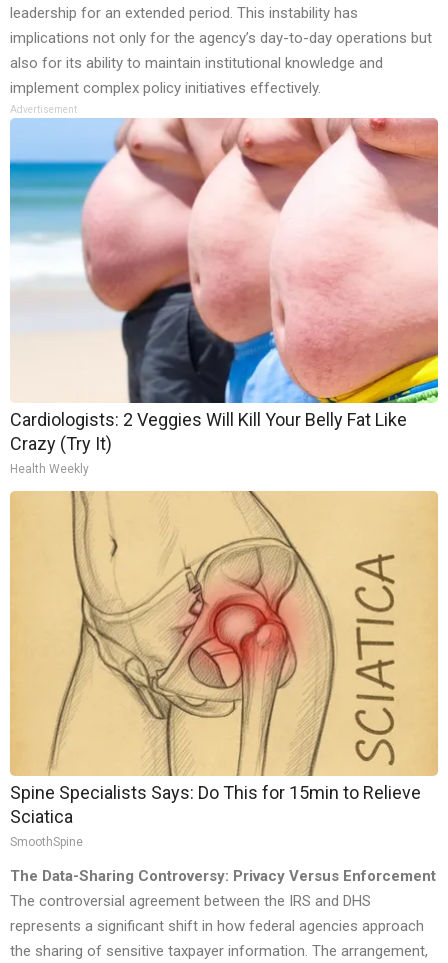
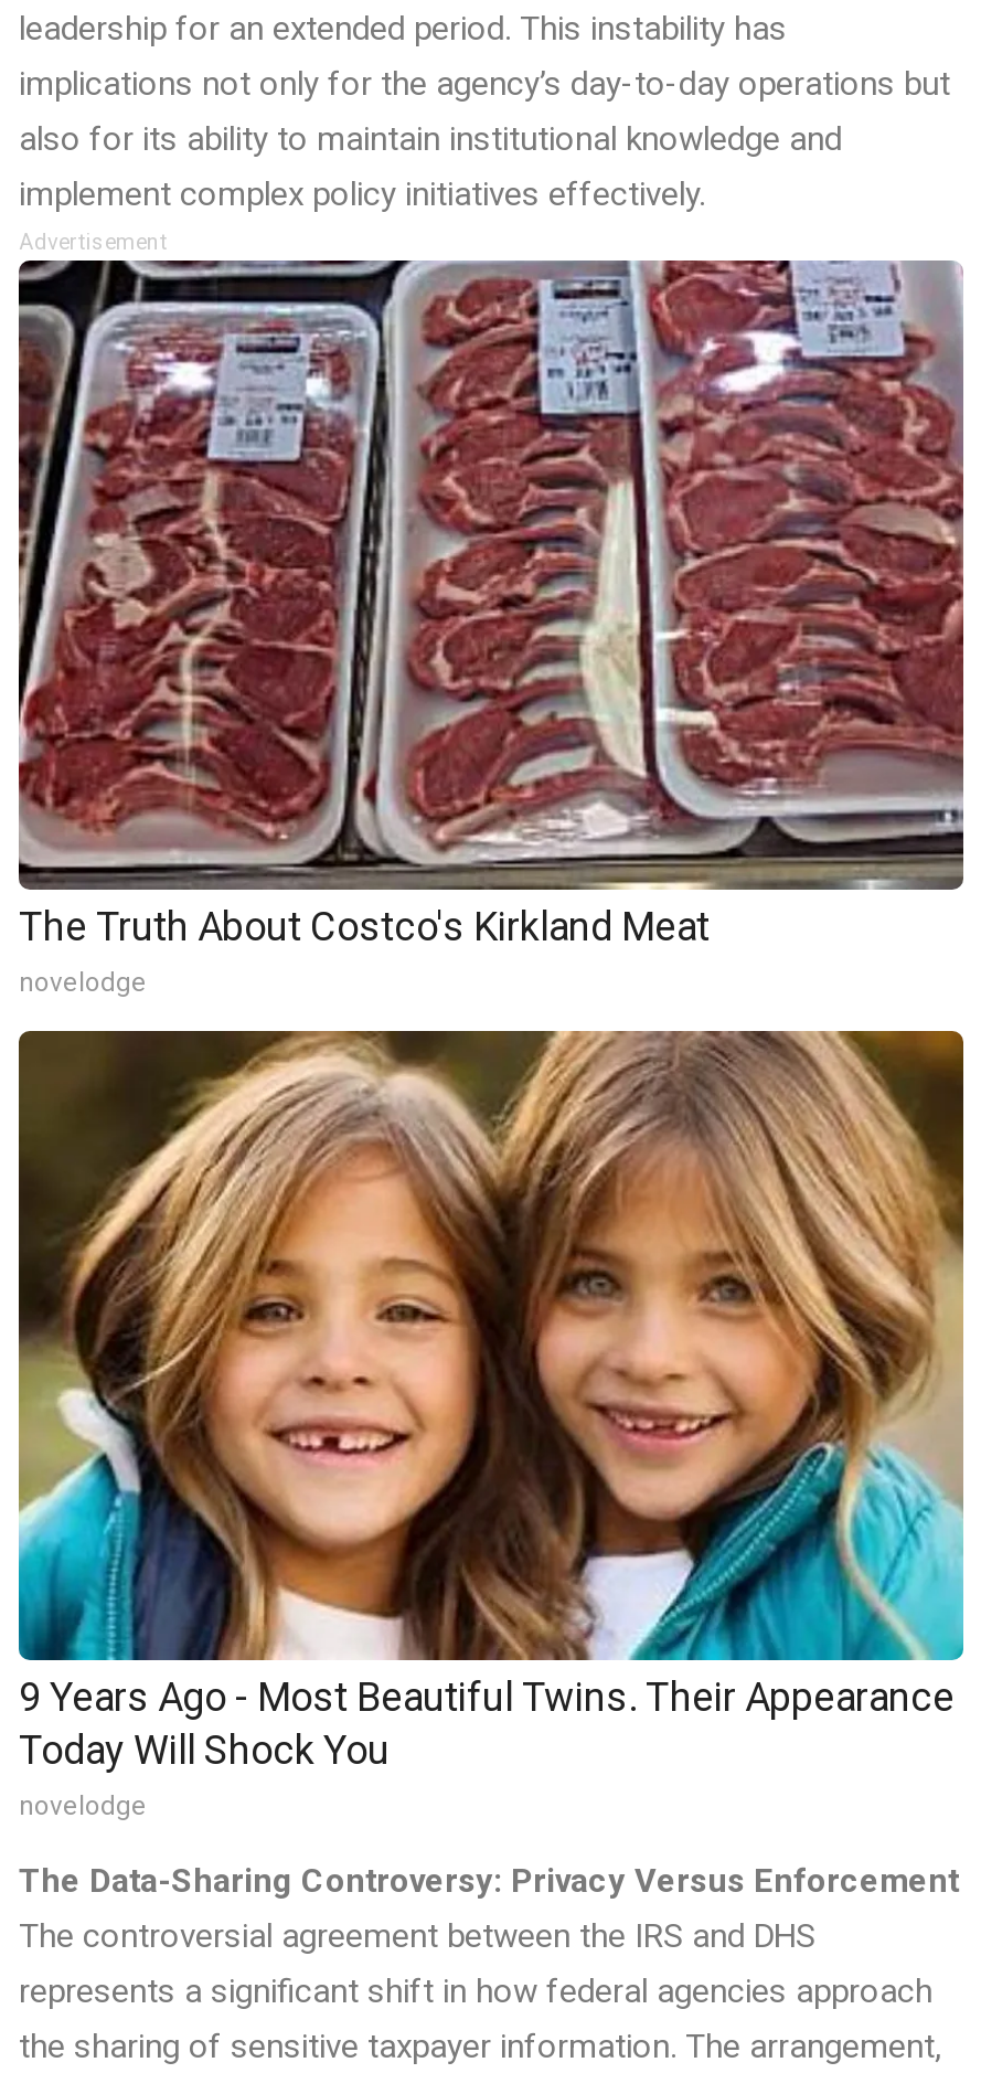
[9,117,439,476] [image] | Cardiologists: 2 Veggies Will Kill Your Belly Fat Like | Crazy (Try It) | Health Weekly -> [17,258,966,997] [image] | The Truth About Costco's Kirkland Meat | novelodge
[9,490,439,849] [image] | Spine Specialists Says: Do This for 15min to Relieve | Sciatica | SmoothSpine -> [17,1029,966,1821] [image] | 9 Years Ago - Most Beautiful Twins. Their Appearance | Today Will Shock You | novelodge

